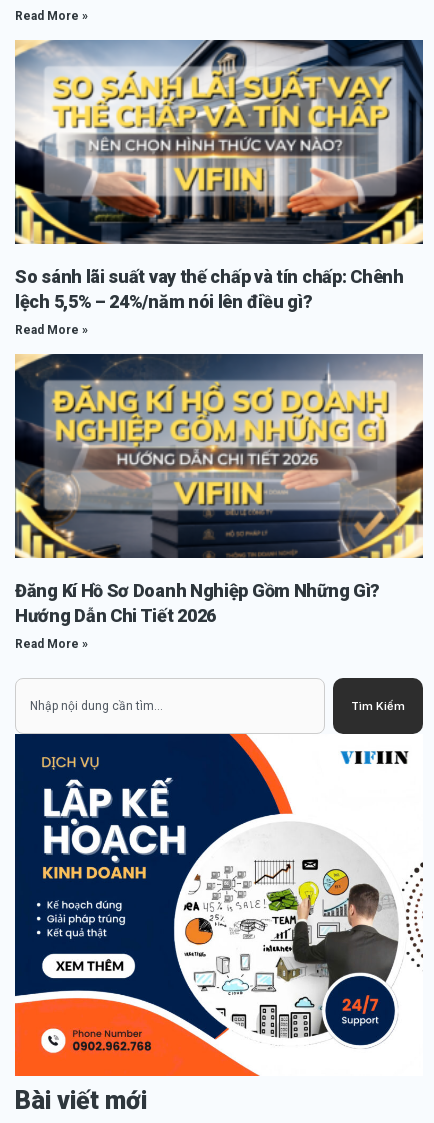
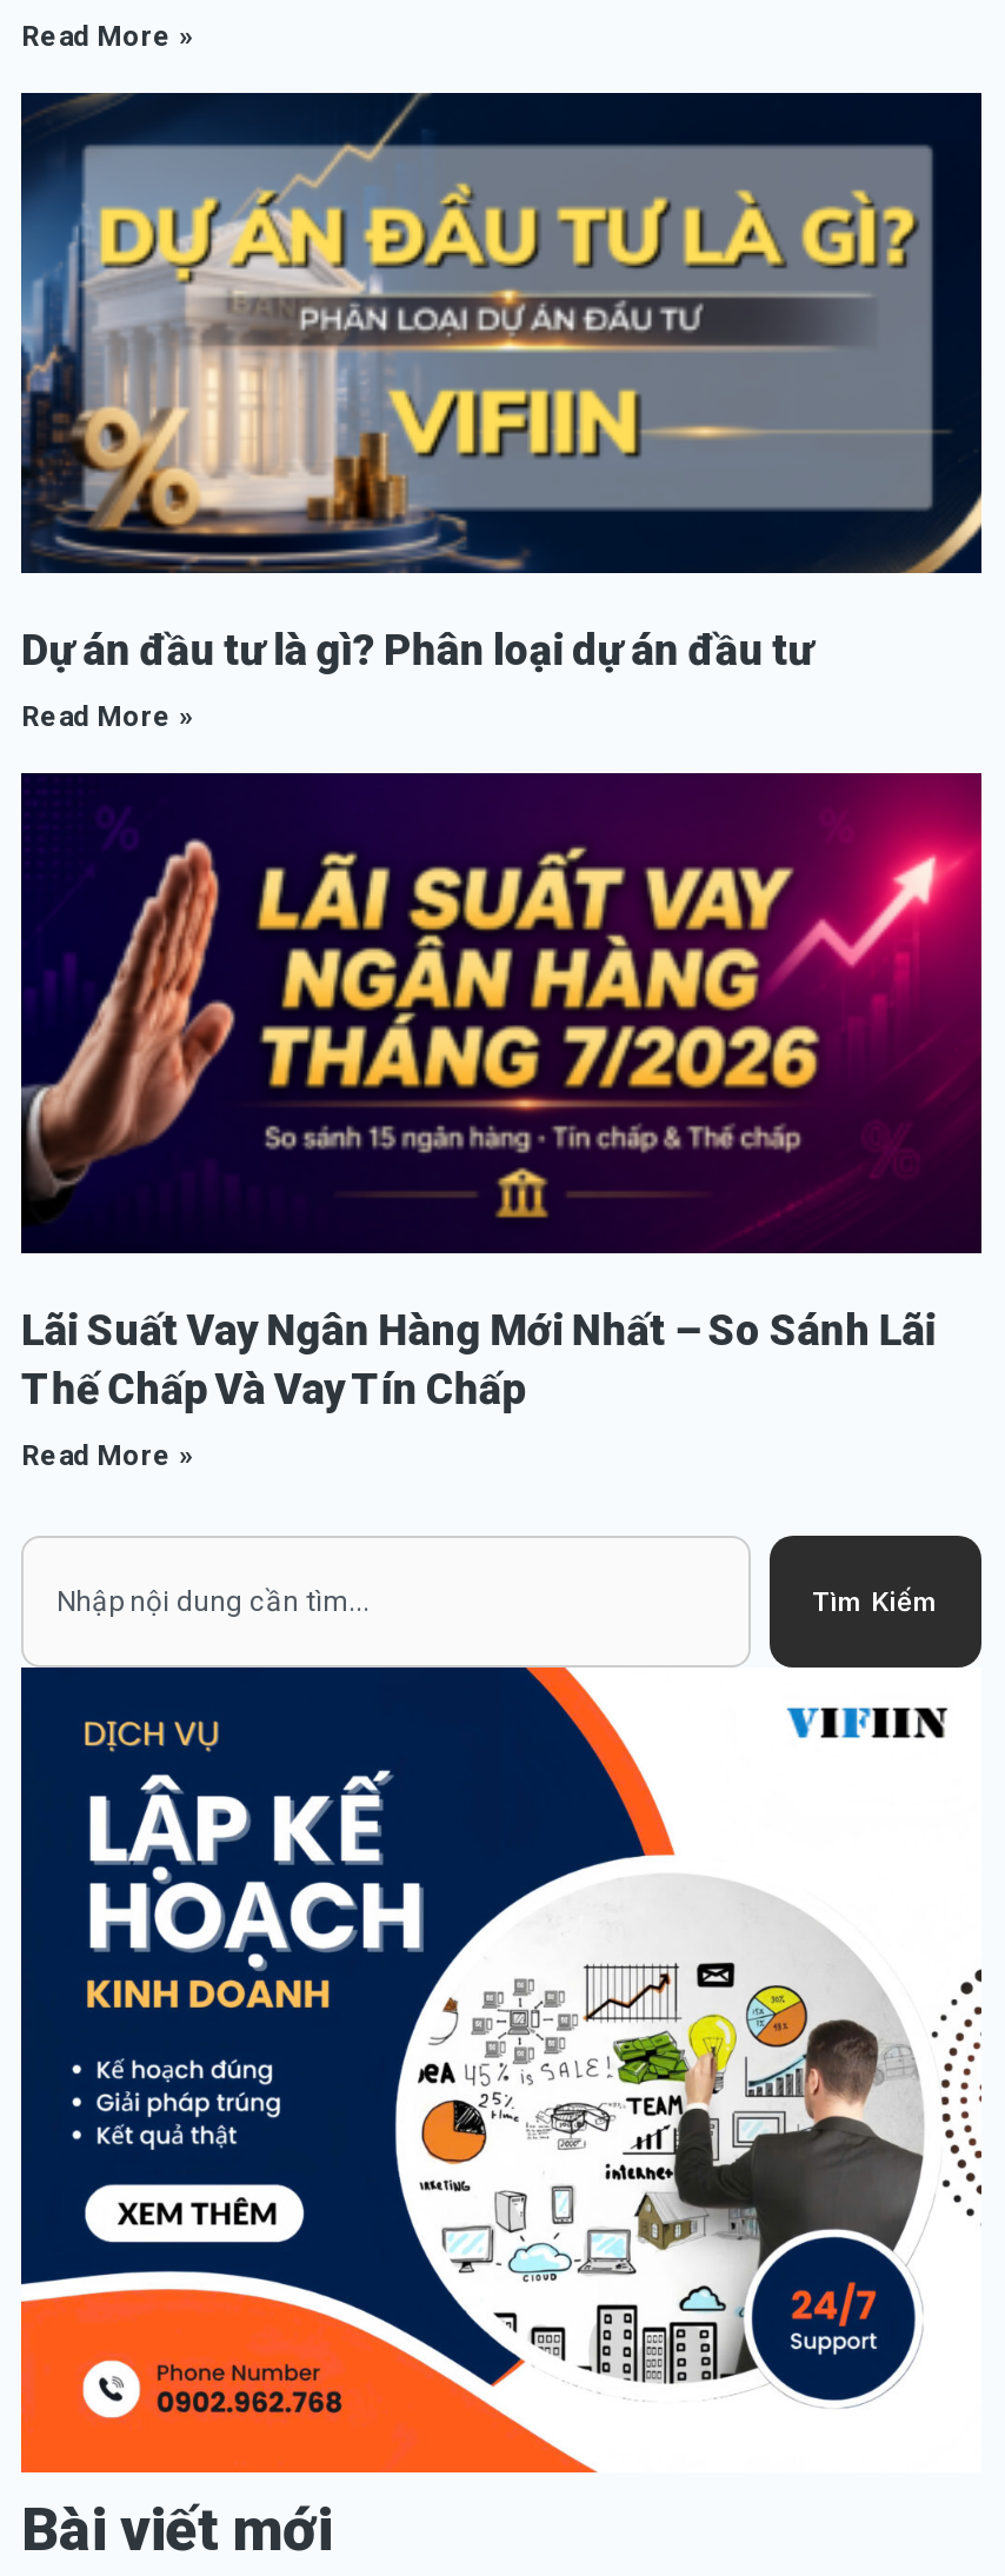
[15,39,424,312] [image] | So sánh lãi suất vay thế chấp và tín chấp: Chênh | lệch 5,5% – 24%/năm nói lên điều gì? -> [19,91,984,674] [image] | Dự án đầu tư là gì? Phân loại dự án đầu tư
[14,353,424,626] [image] | Đăng Kí Hồ Sơ Doanh Nghiệp Gồm Những Gì? | Hướng Dẫn Chi Tiết 2026 -> [19,771,984,1413] [image] | Lãi Suất Vay Ngân Hàng Mới Nhất – So Sánh Lãi | Thế Chấp Và Vay Tín Chấp

